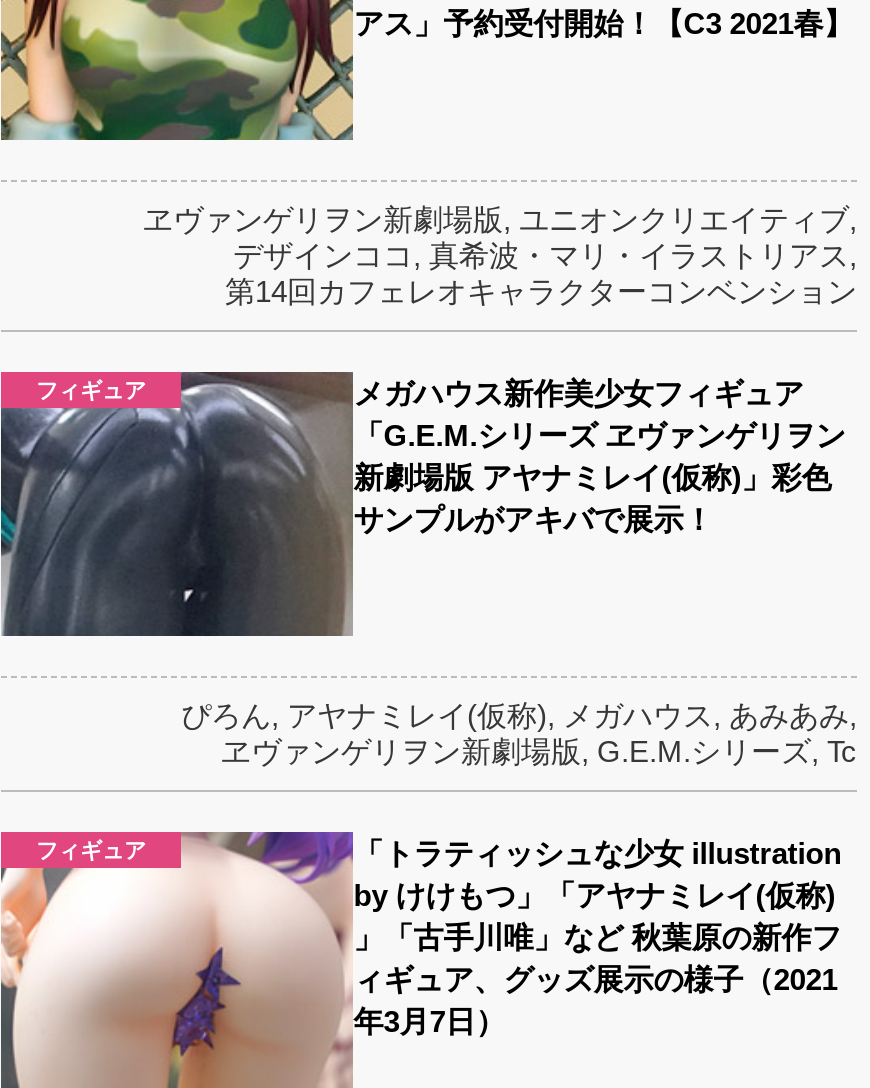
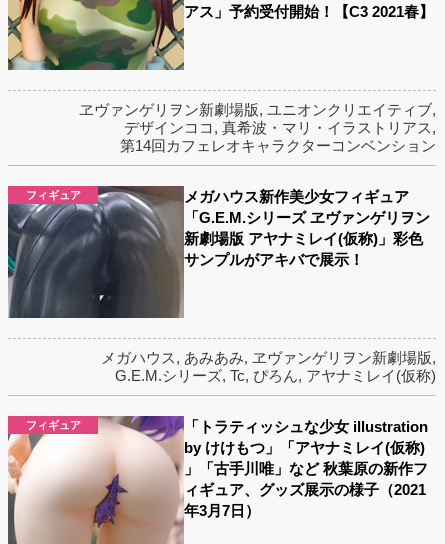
[181,698,857,768] ぴろん,アヤナミレイ(仮称),メガハウス,あみあみ, | ヱヴァンゲリヲン新劇場版, G.E.M.シリーズ, Tc -> [101,349,436,384] メガハウス,あみあみ,ヱヴァンゲリヲン新劇場版, | G.E.M.シリーズ, Tc,ぴろん,アヤナミレイ(仮称)

